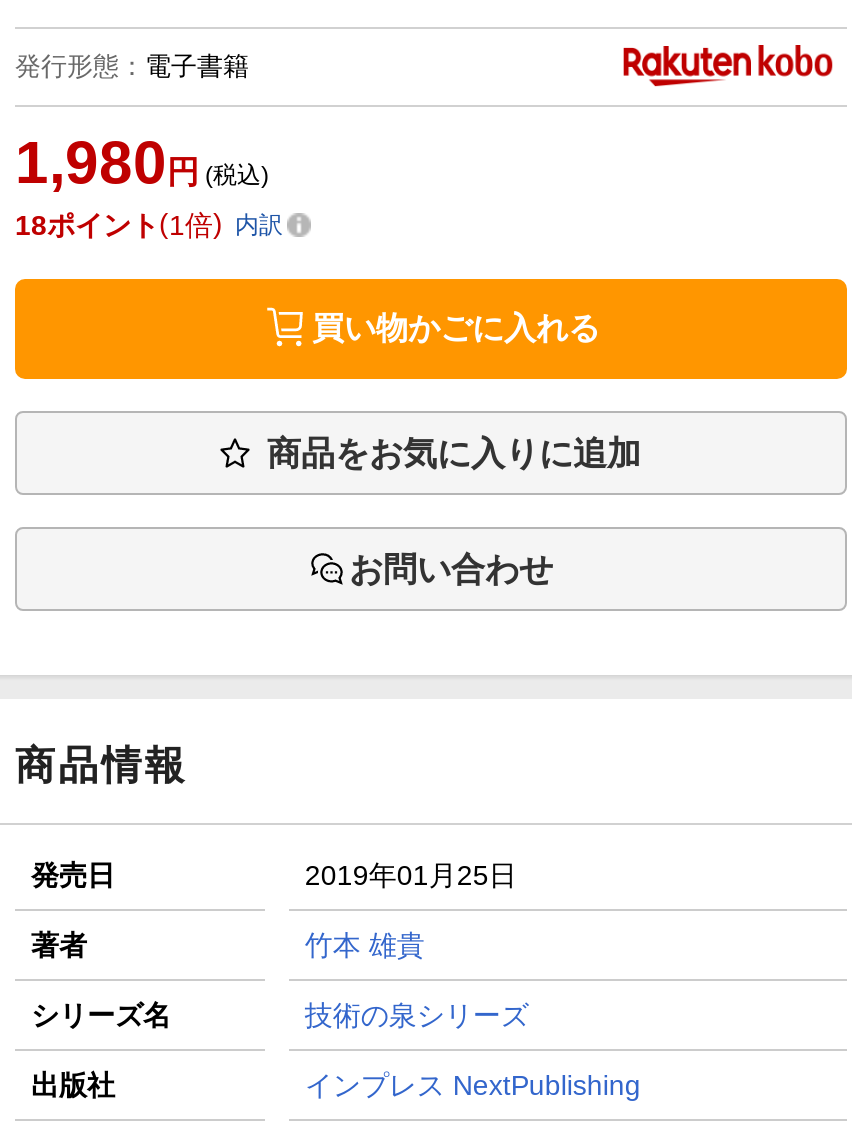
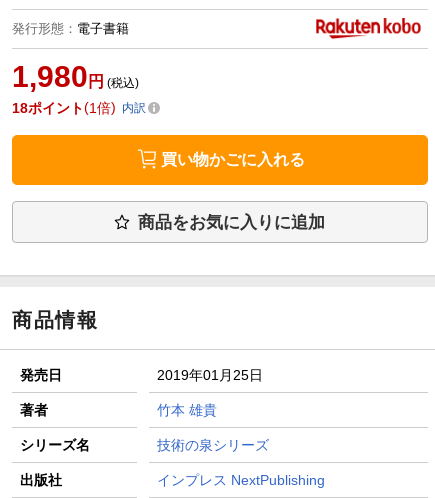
[349,551,553,589] お問い合わせ -> none

